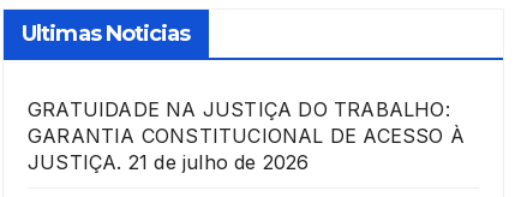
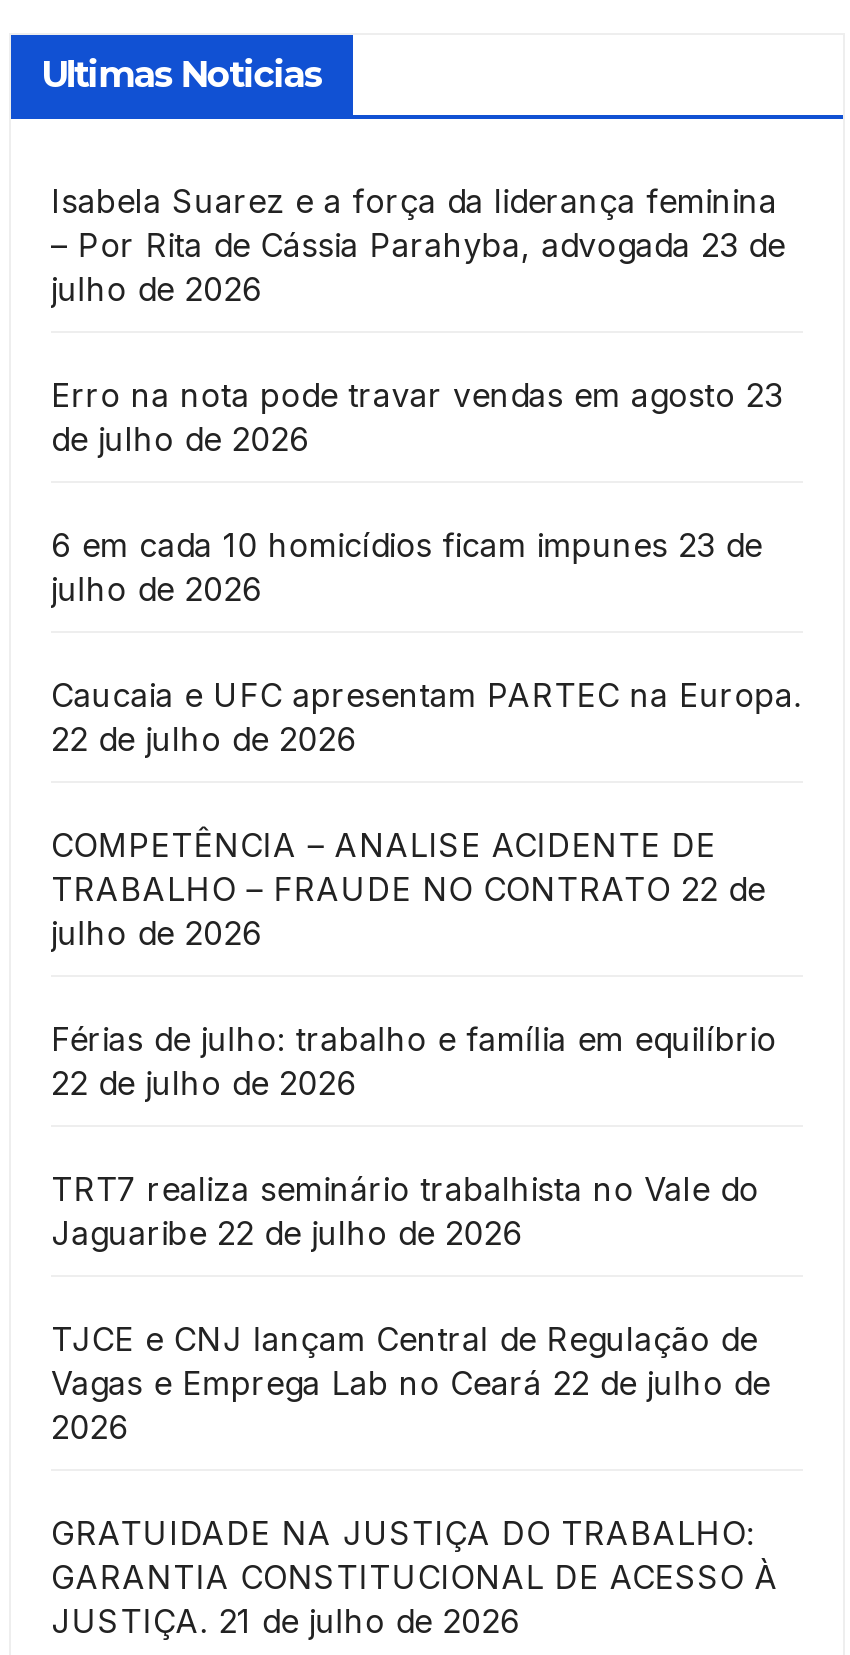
none -> [51,180,802,1446] Isabela Suarez e a força da liderança feminina | – Por Rita de Cássia Parahyba, advogada 23 de | julho de 2026 | Erro na nota pode travar vendas em agosto 23 | de julho de 2026 | 6 em cada 10 homicídios ficam impunes 23 de | julho de 2026 | Caucaia e UFC apresentam PARTEC na Europa. | 22 de julho de 2026 | COMPETÊNCIA – ANALISE ACIDENTE DE | TRABALHO – FRAUDE NO CONTRATO 22 de | julho de 2026 | Férias de julho: trabalho e família em equilíbrio | 22 de julho de 2026 | TRT7 realiza seminário trabalhista no Vale do | Jaguaribe 22 de julho de 2026 | TJCE e CNJ lançam Central de Regulação de | Vagas e Emprega Lab no Ceará 22 de julho de | 2026

